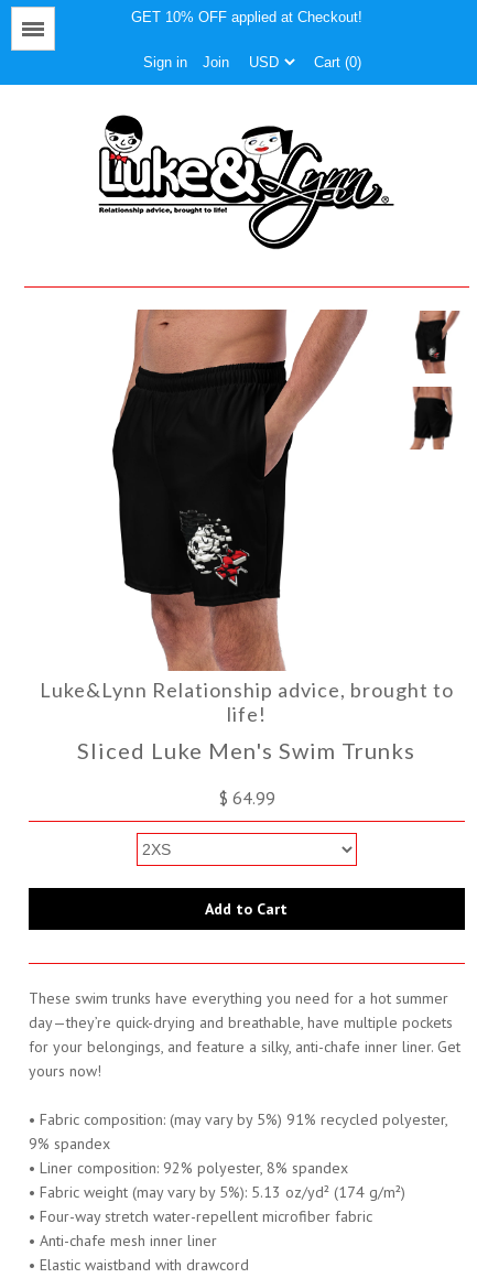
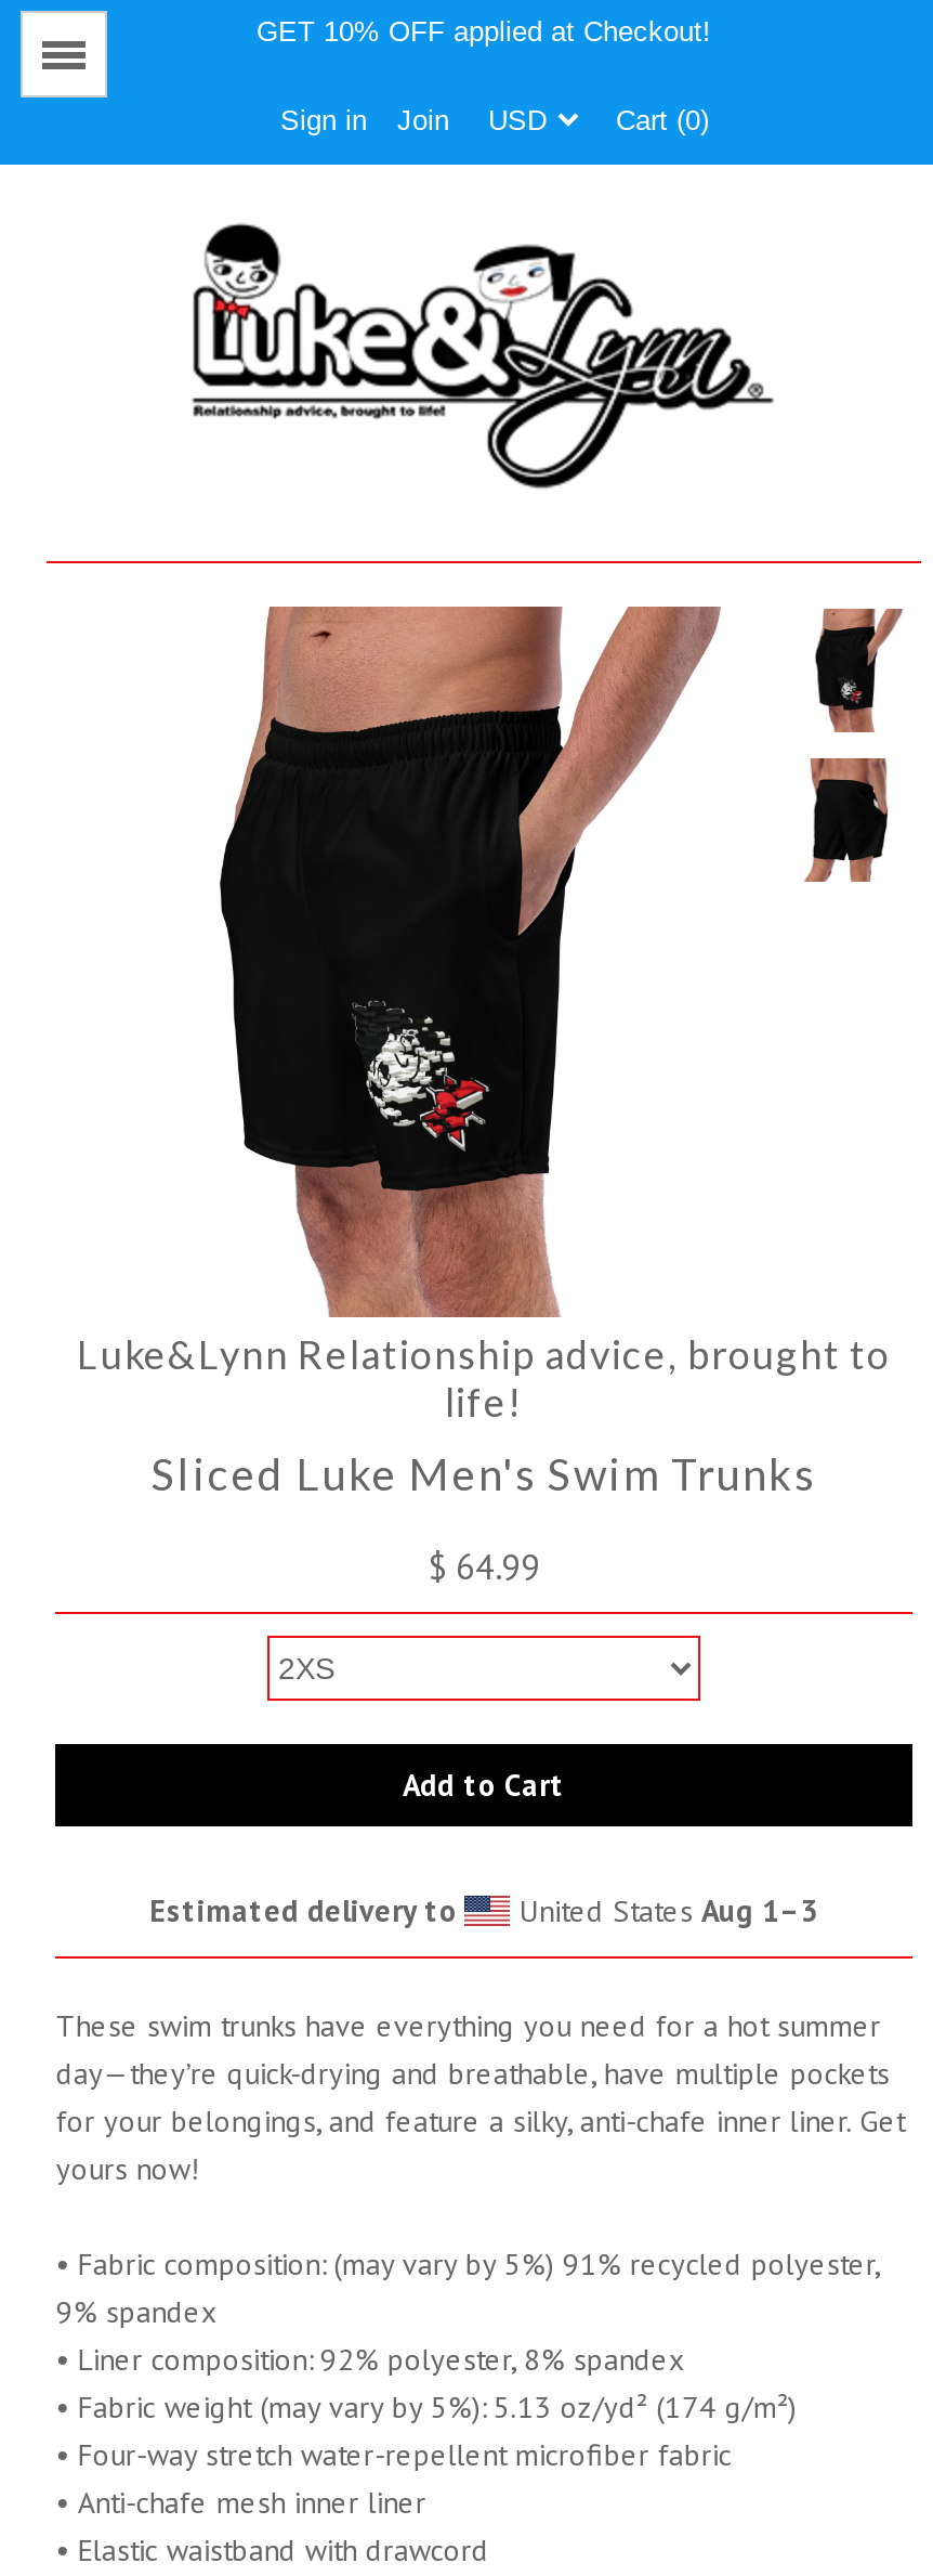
none -> [149,1891,818,1930] Estimated delivery to | United States Aug 1–3

